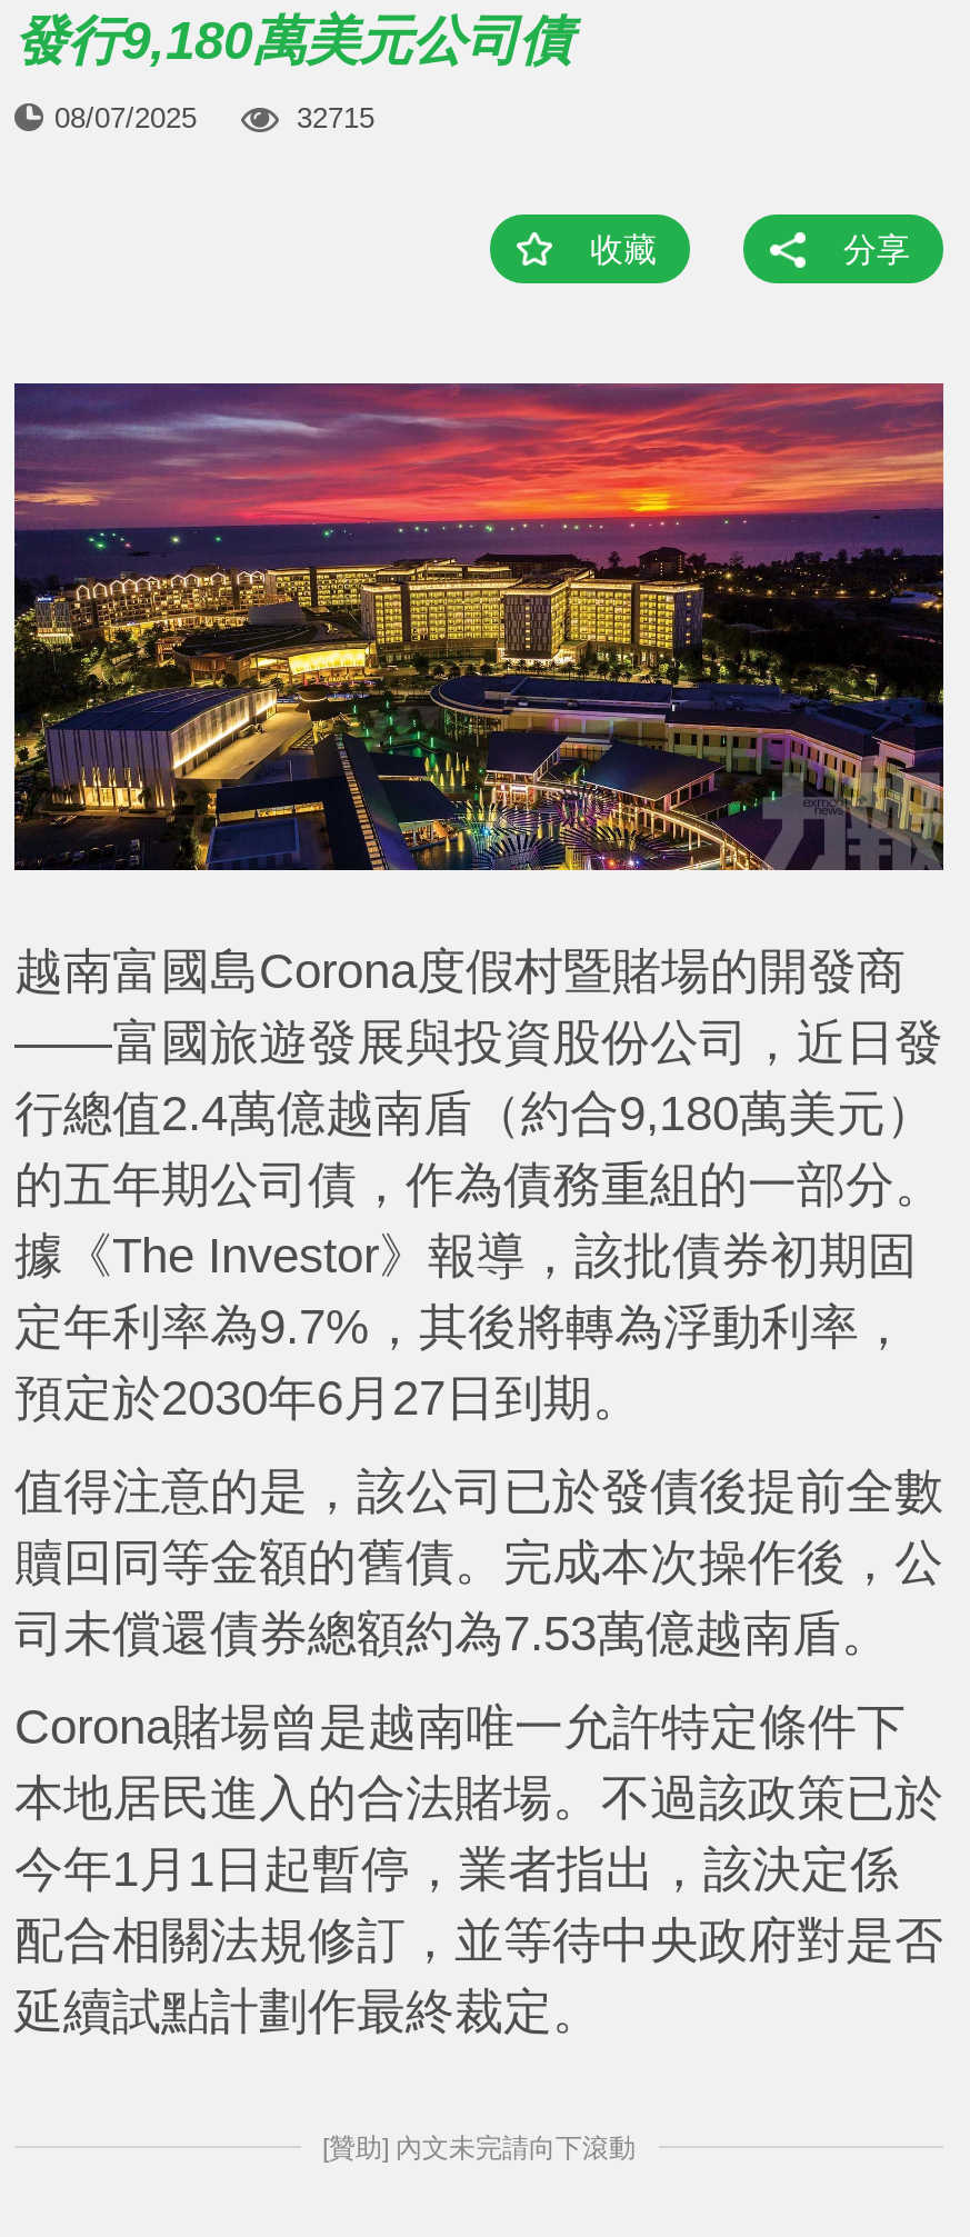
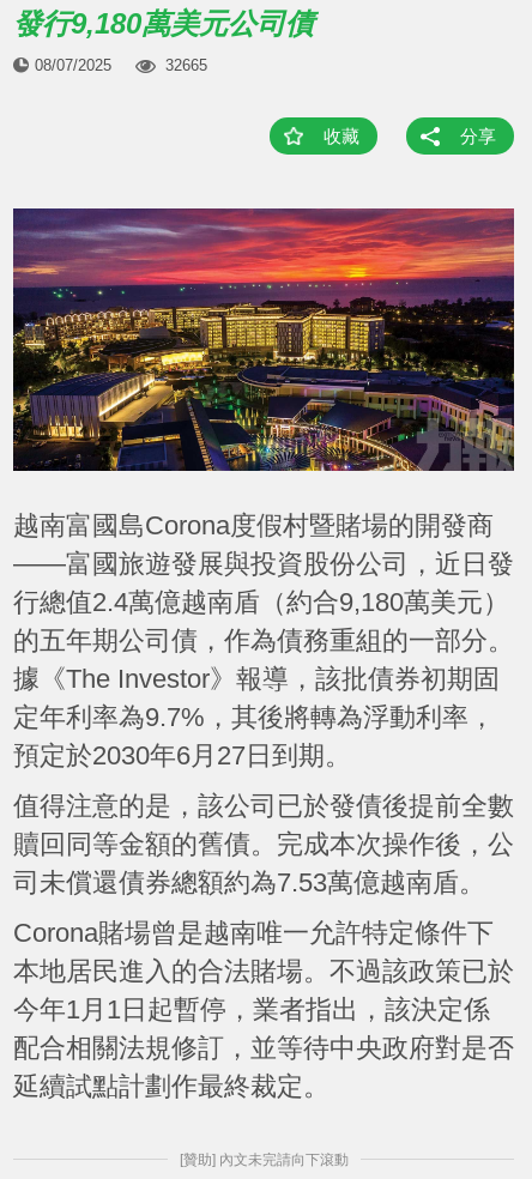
[297,101,374,134] 32715 -> [165,56,207,74] 32665

